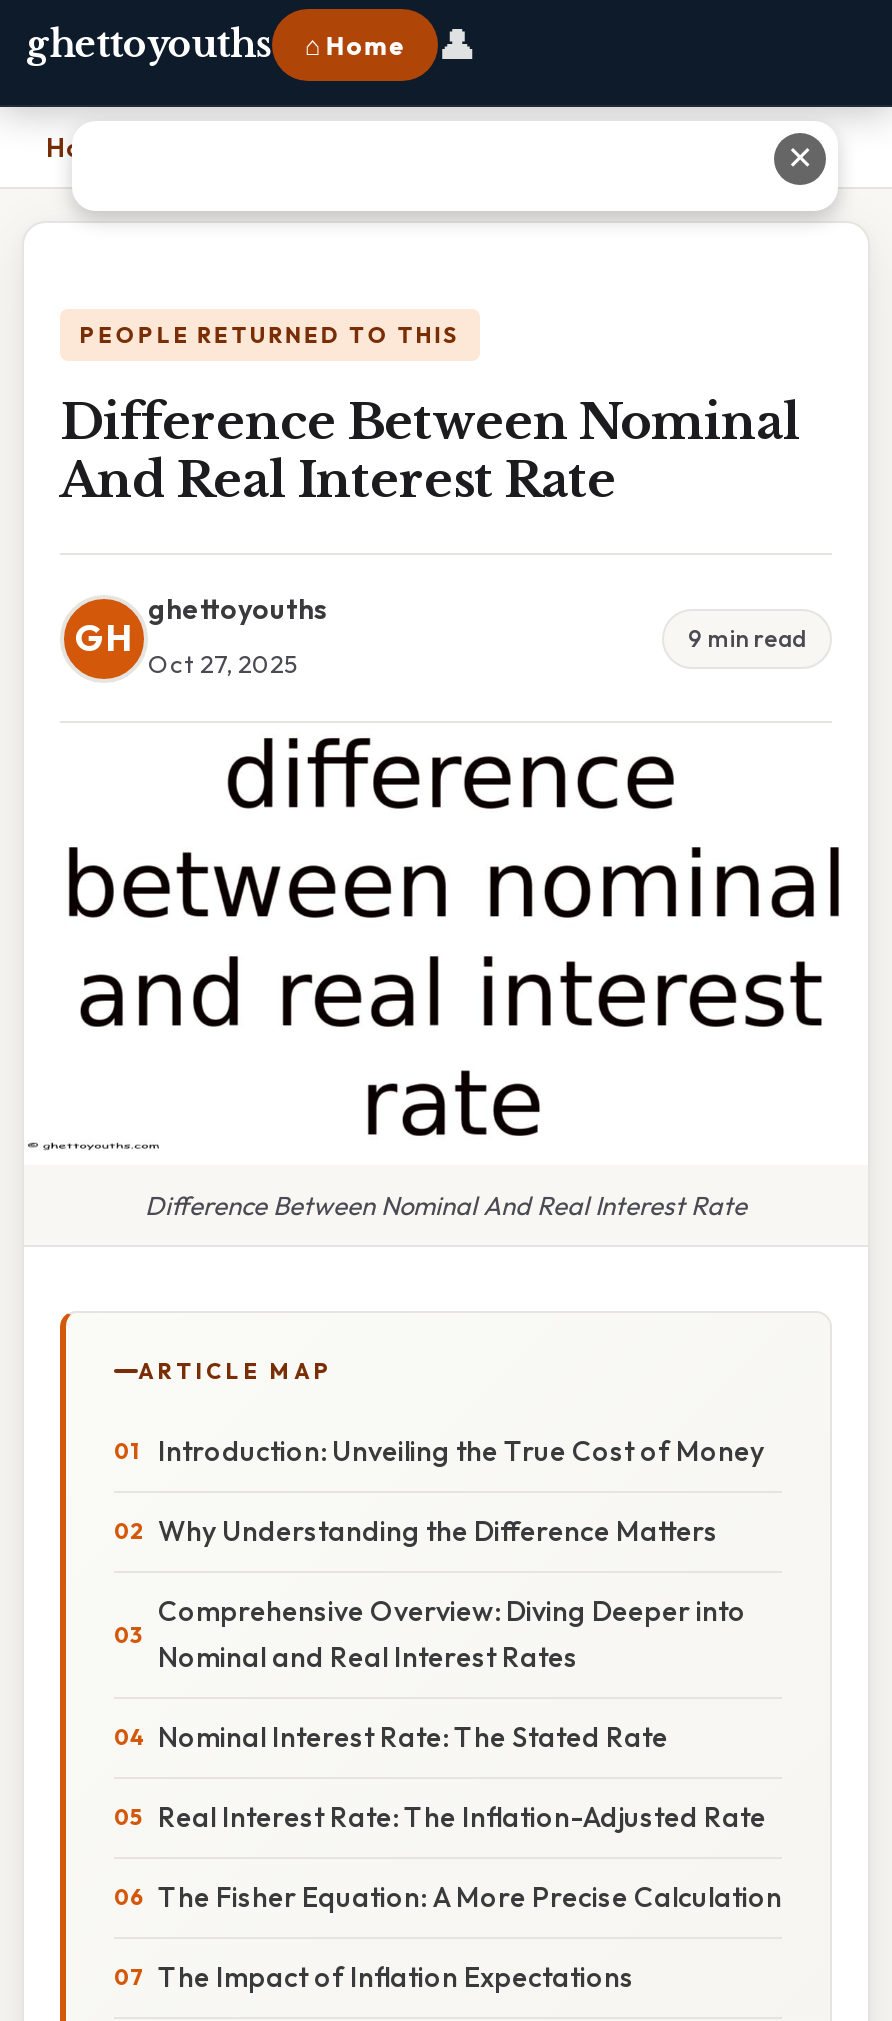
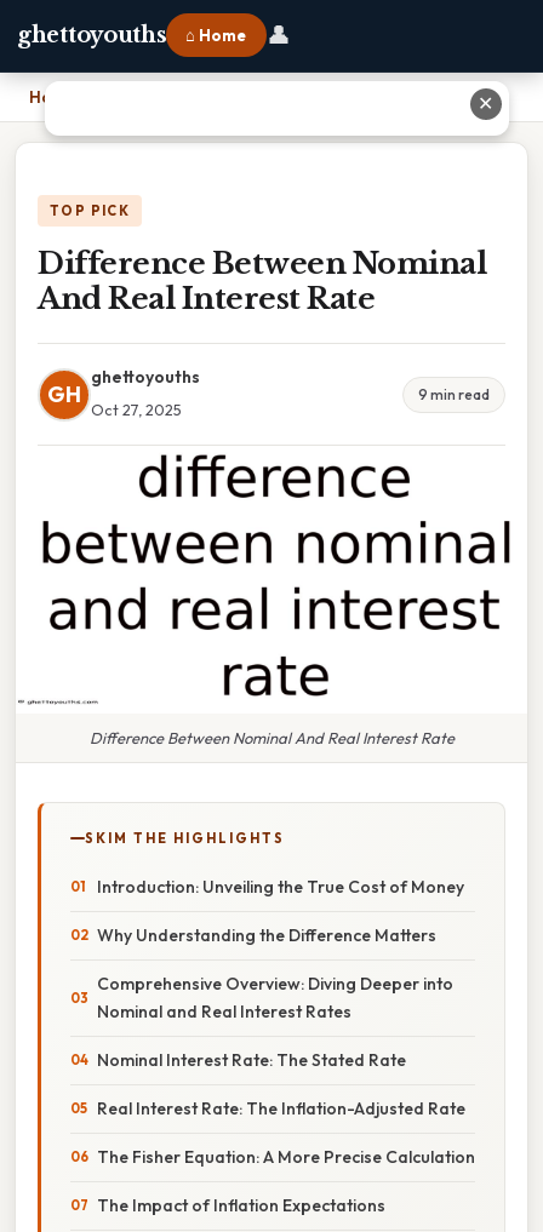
[80,321,460,349] PEOPLE RETURNED TO THIS -> [50,202,130,219] TOP PICK
[138,1357,334,1385] ARTICLE MAP -> [85,830,285,847] SKIM THE HIGHLIGHTS

